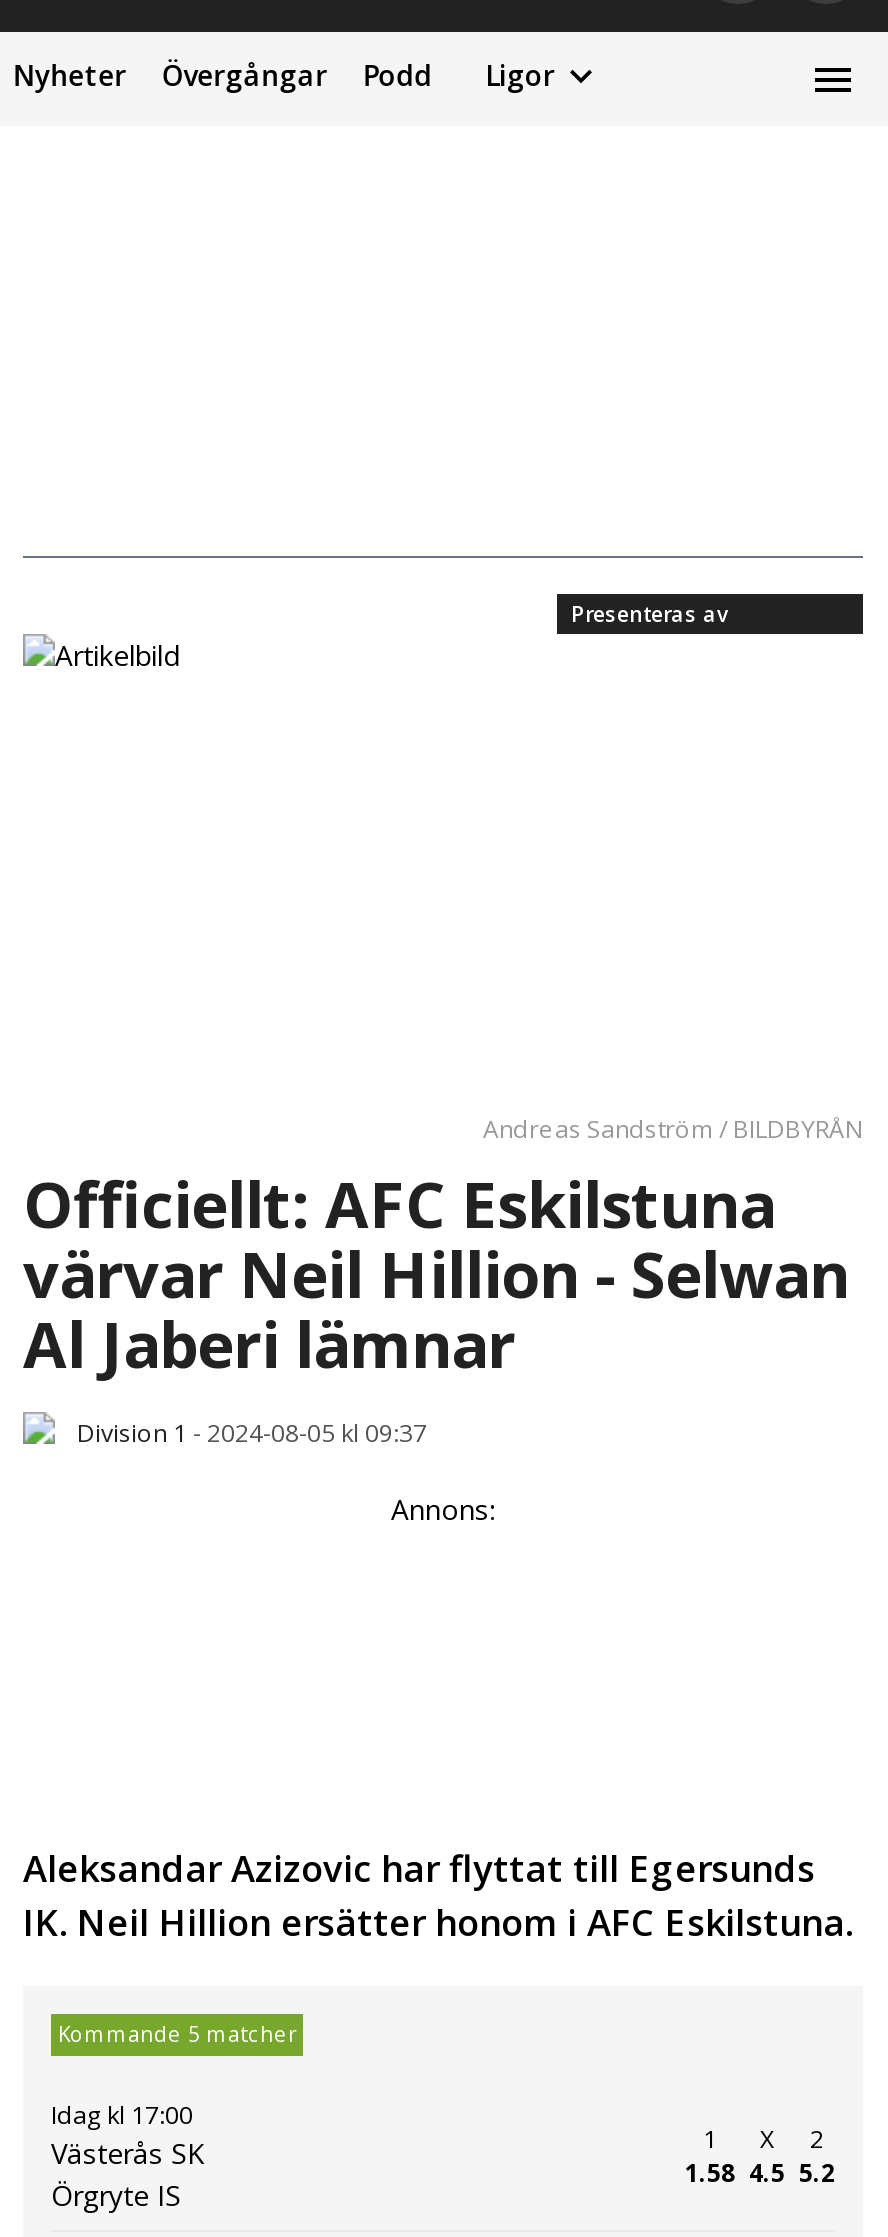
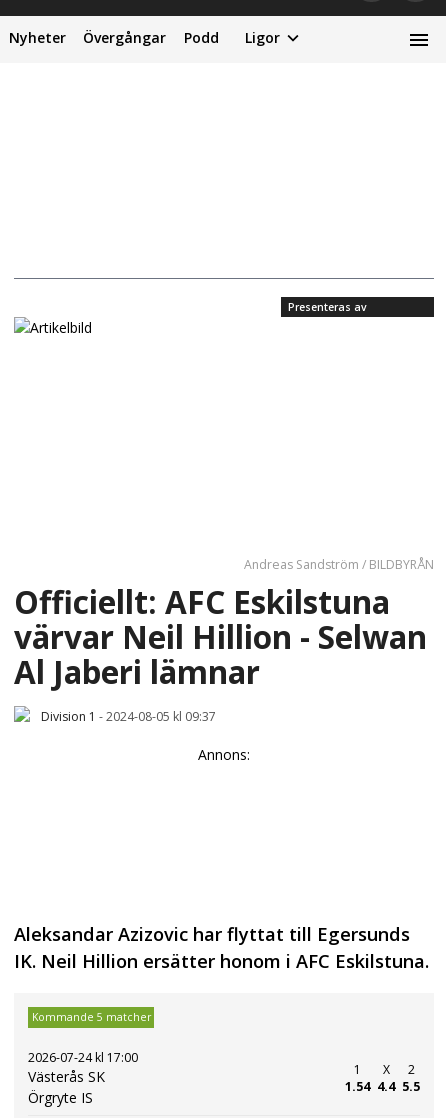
[51,2098,193,2132] Idag kl 17:00 -> [28,1049,138,1066] 2026-07-24 kl 17:00
[685,2156,735,2190] 1.58 -> [345,1078,370,1095] 1.54
[749,2156,785,2190] 4.5 -> [377,1078,395,1095] 4.4
[799,2156,835,2190] 5.2 -> [402,1078,420,1095] 5.5

